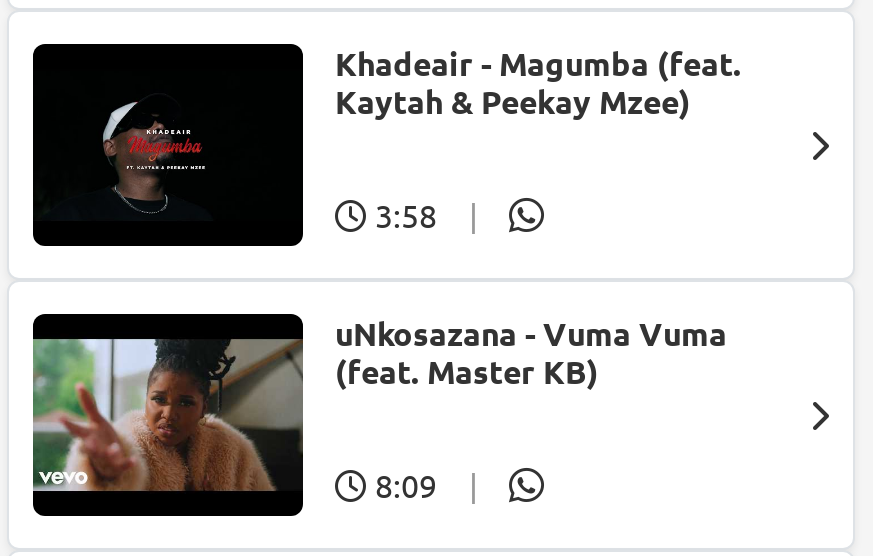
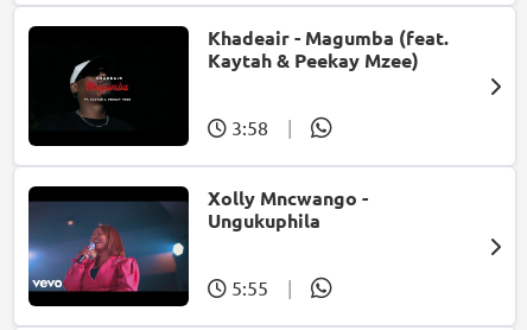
[31,313,727,492] [image] | uNkosazana - Vuma Vuma | (feat. Master KB) -> [27,186,368,292] [image] | Xolly Mncwango - | Ungukuphila
[375,465,437,505] 8:09 -> [231,276,268,300] 5:55

